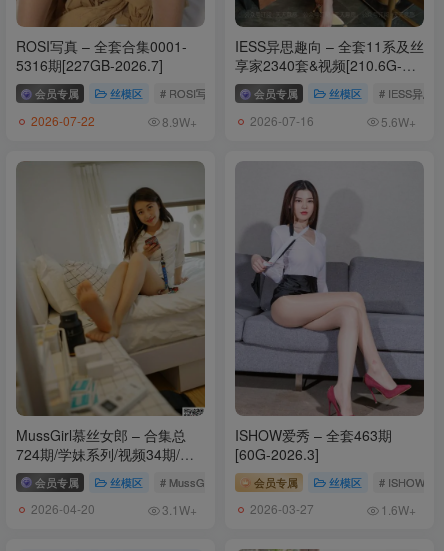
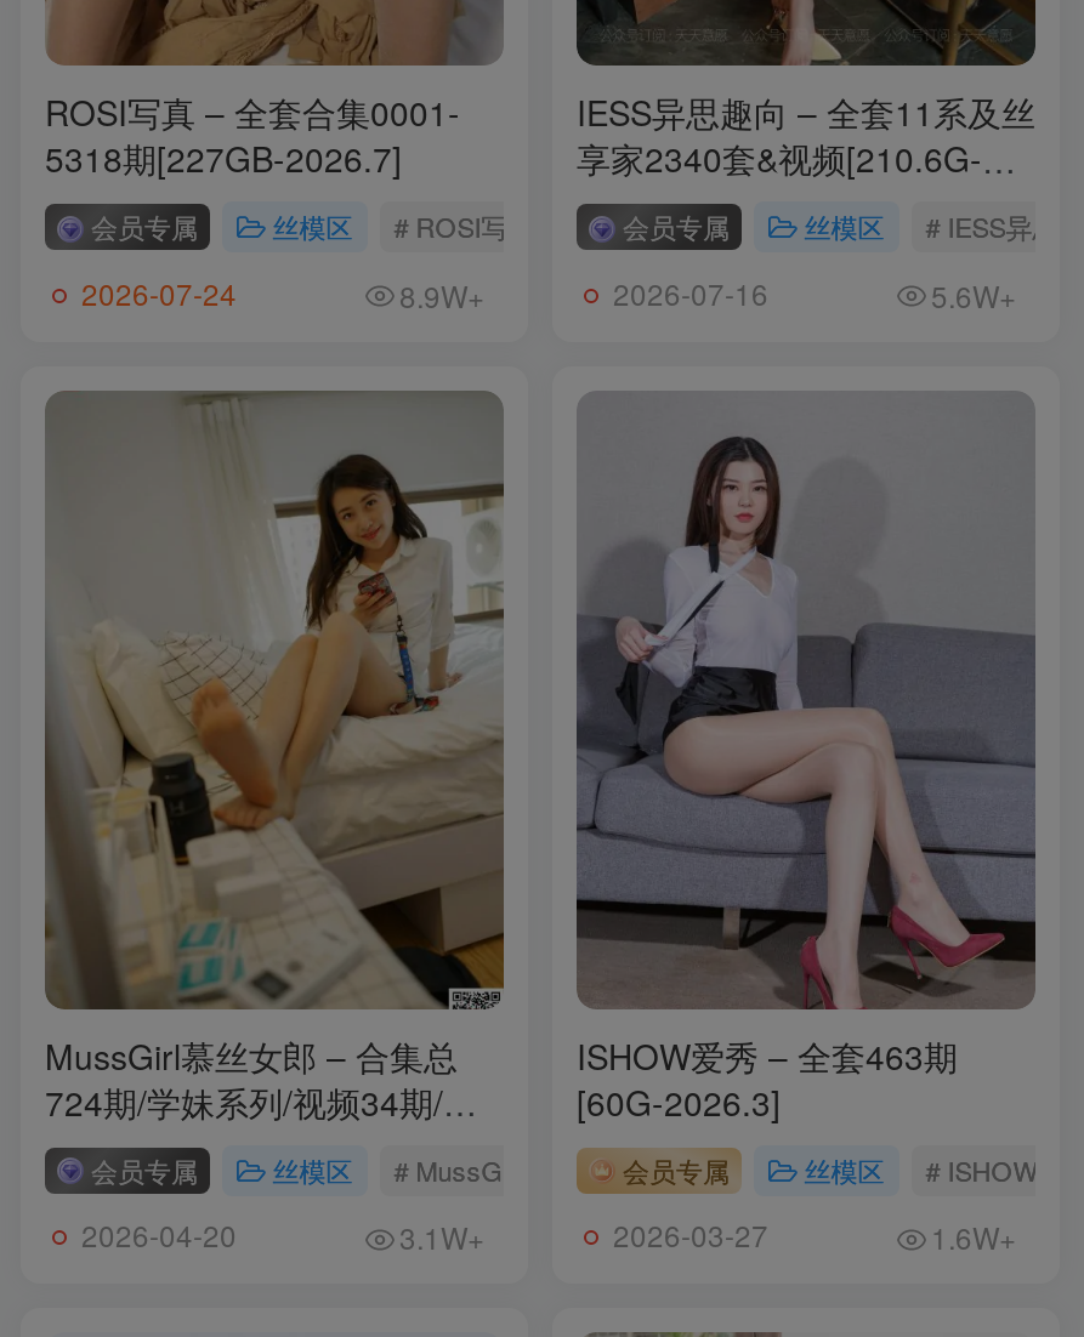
[16,55,163,75] 5316期[227GB-2026.7] -> [45,134,402,183] 5318期[227GB-2026.7]
[31,112,95,129] 2026-07-22 -> [81,272,237,313] 2026-07-24

